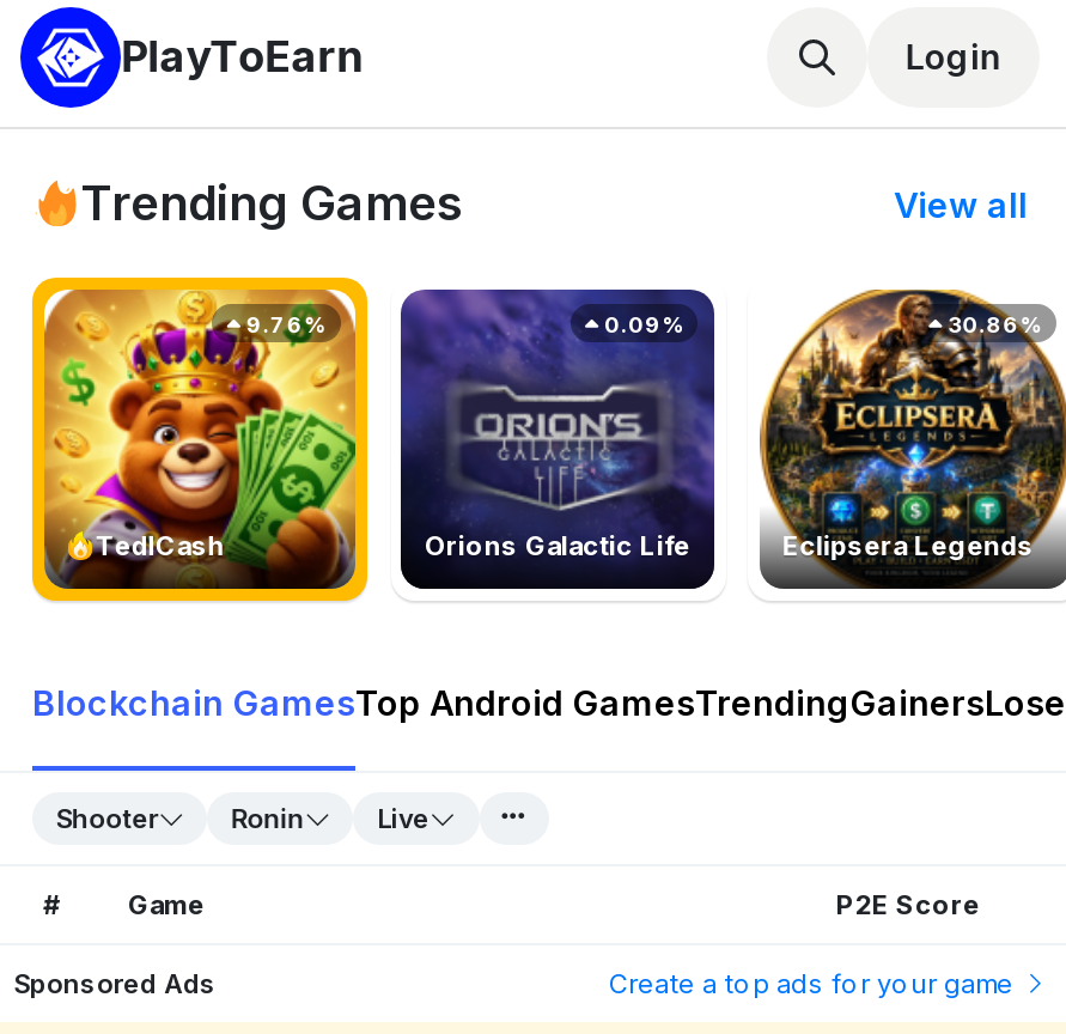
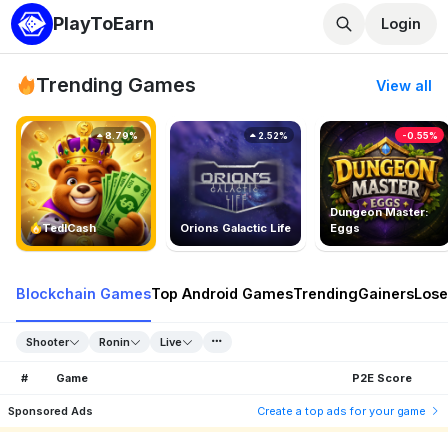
[757,287,1059,512] [image] | 30.86% -> [319,120,445,214] [image] | -0.55%
[241,311,325,337] 9.76% -> [103,130,138,141] 8.79%
[599,311,683,337] 0.09% -> [256,130,288,141] 2.52%
[783,529,1034,563] Eclipsera Legends -> [330,205,429,235] Dungeon Master: | Eggs

